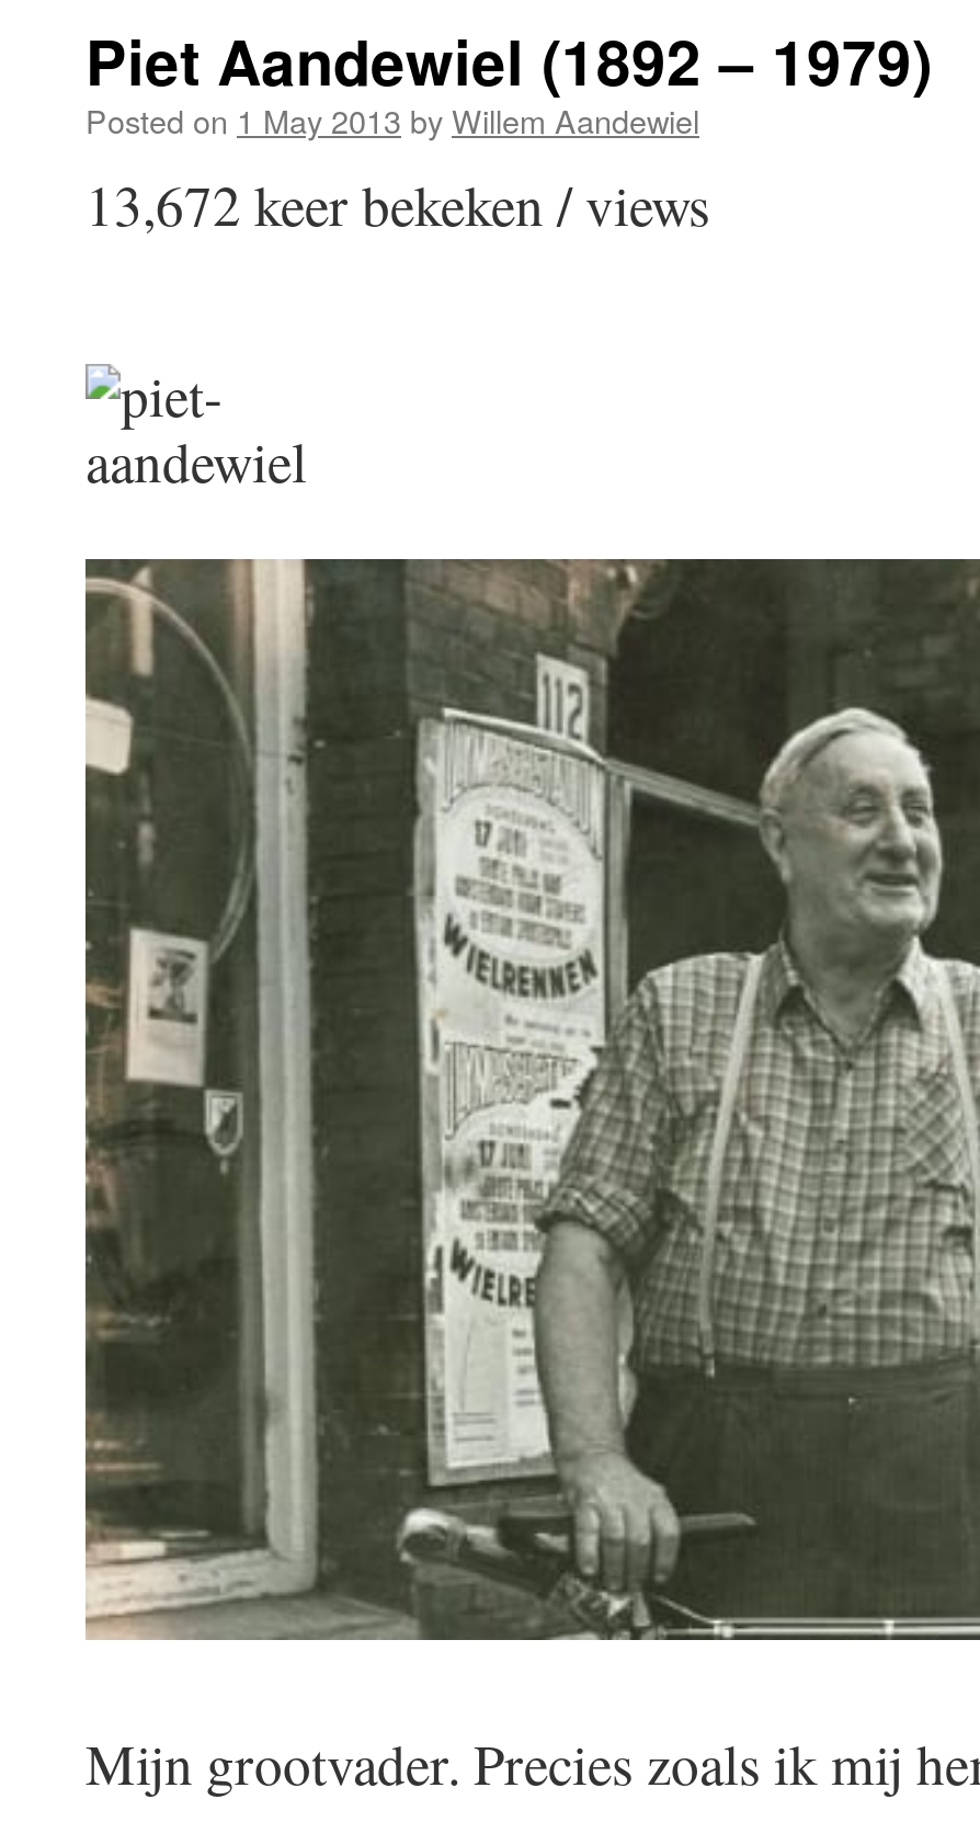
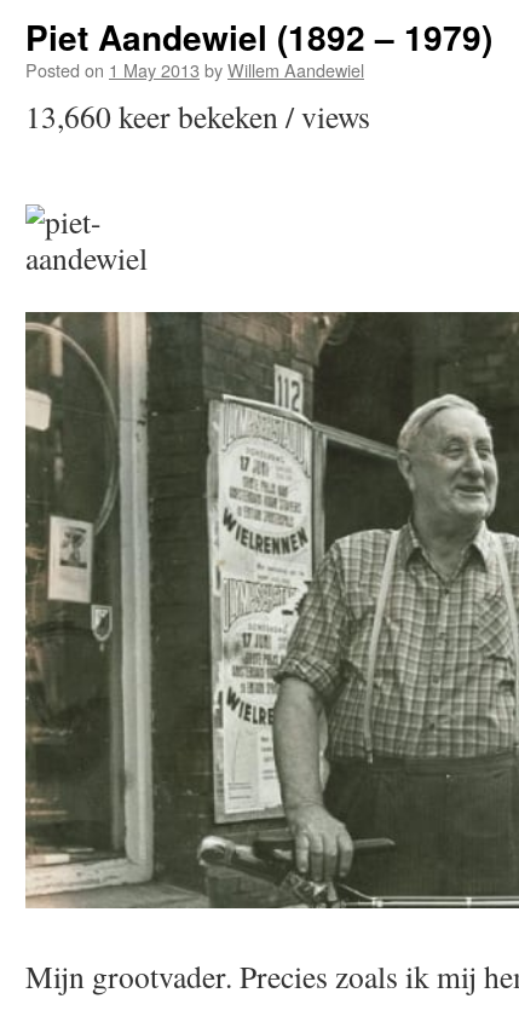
[86,167,710,241] 13,672 keer bekeken / views -> [25,96,370,137] 13,660 keer bekeken / views

